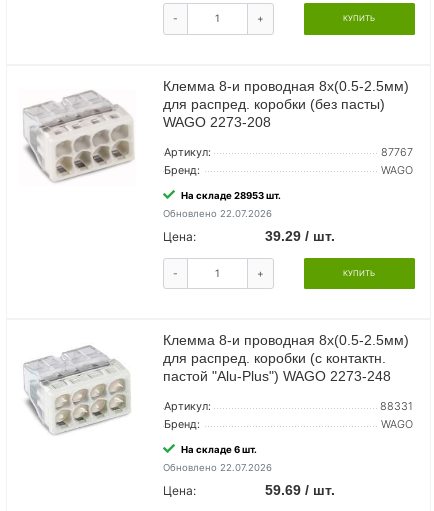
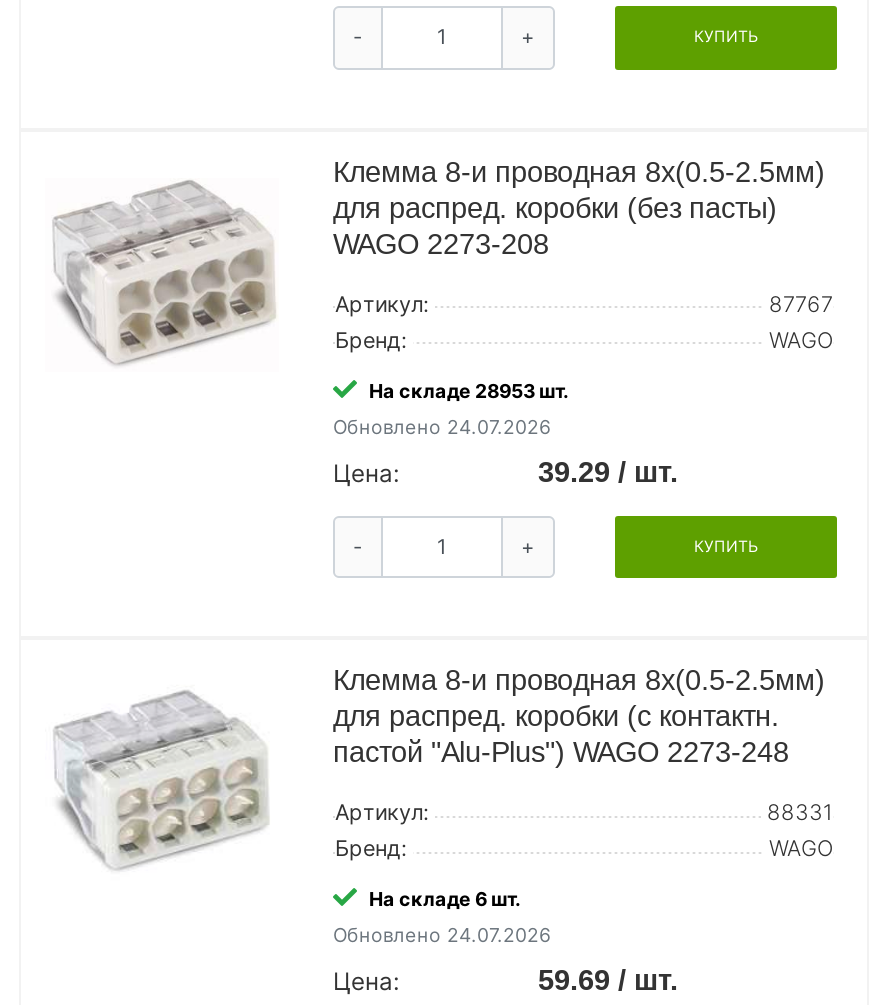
[163,207,272,218] Обновлено 22.07.2026 -> [333,415,551,437] Обновлено 24.07.2026
[163,462,272,473] Обновлено 22.07.2026 -> [333,923,551,945] Обновлено 24.07.2026

